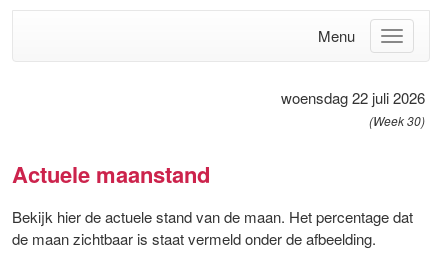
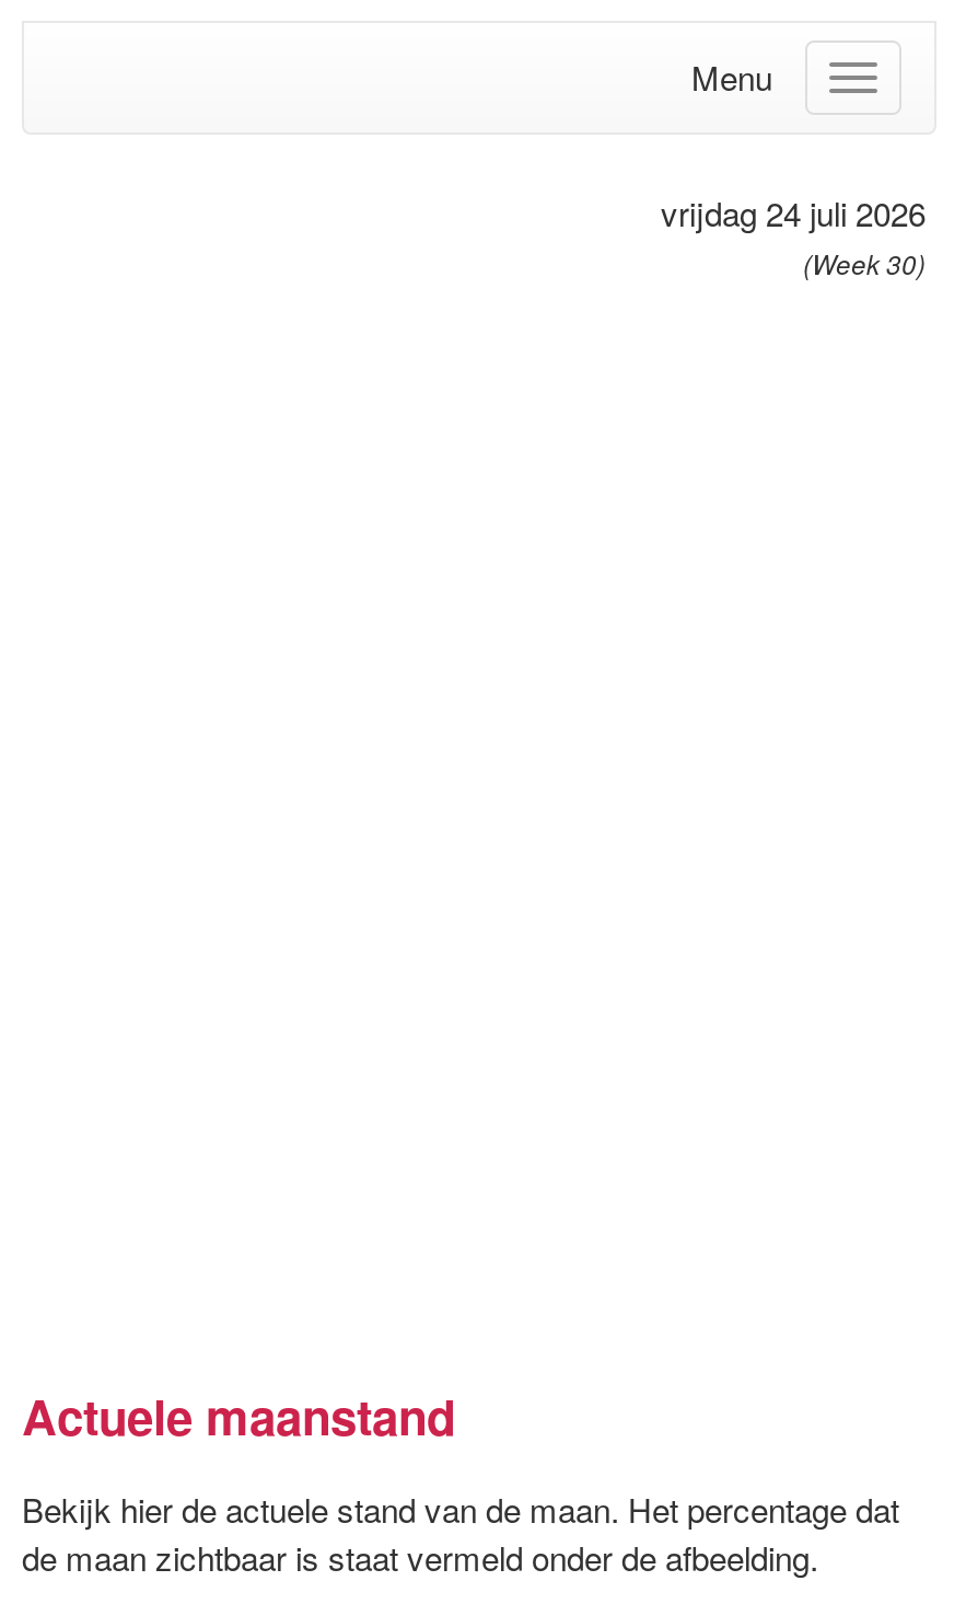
[281,87,425,108] woensdag 22 juli 2026 -> [661,189,926,235] vrijdag 24 juli 2026

